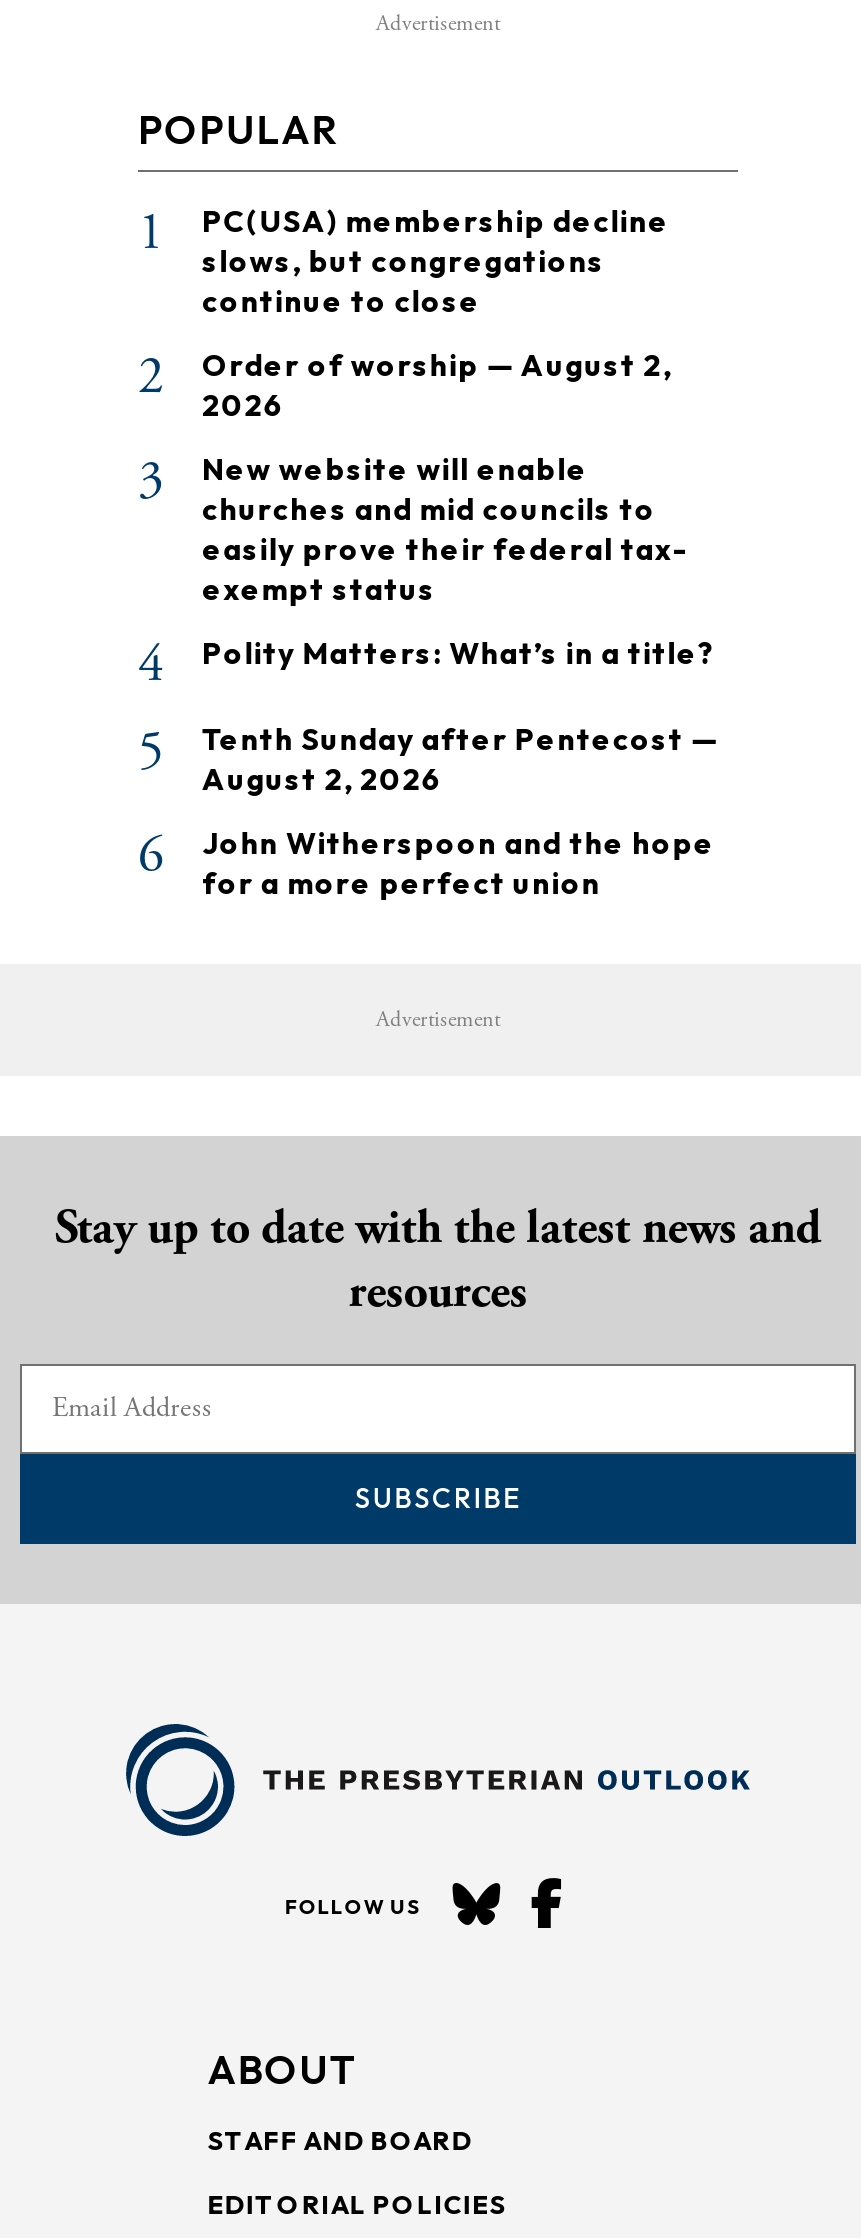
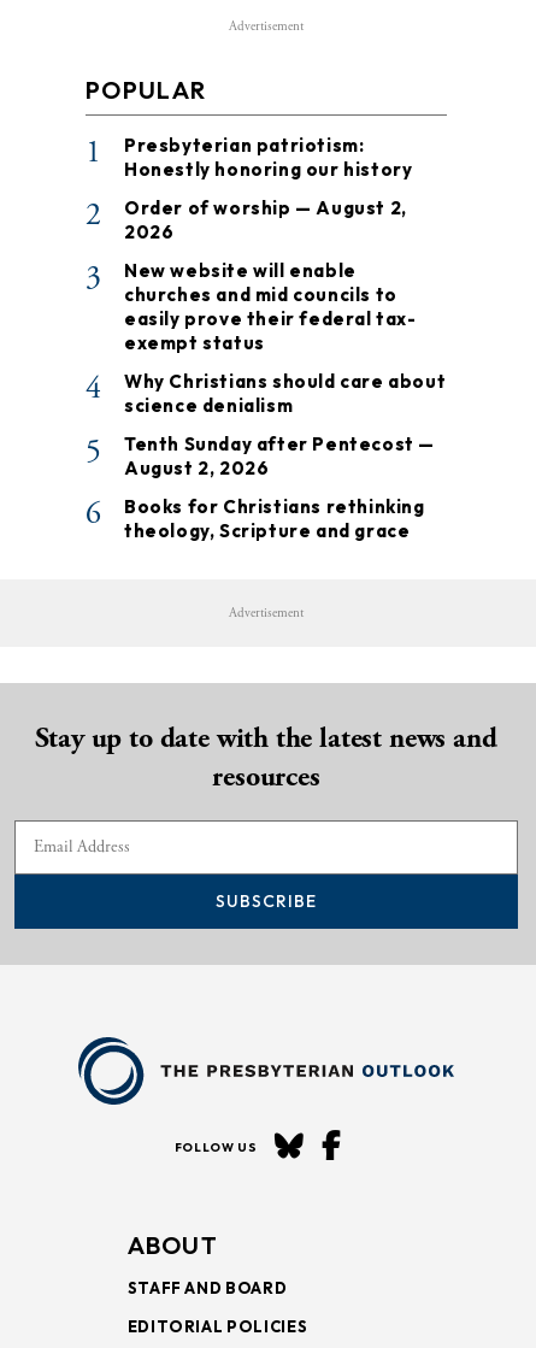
[202,202,669,320] PC(USA) membership decline | slows, but congregations | continue to close -> [124,133,412,180] Presbyterian patriotism: | Honestly honoring our history
[202,634,722,672] Polity Matters: What’s in a title? -> [124,370,446,417] Why Christians should care about | science denialism
[202,824,715,902] John Witherspoon and the hope | for a more perfect union -> [124,495,425,542] Books for Christians rethinking | theology, Scripture and grace

